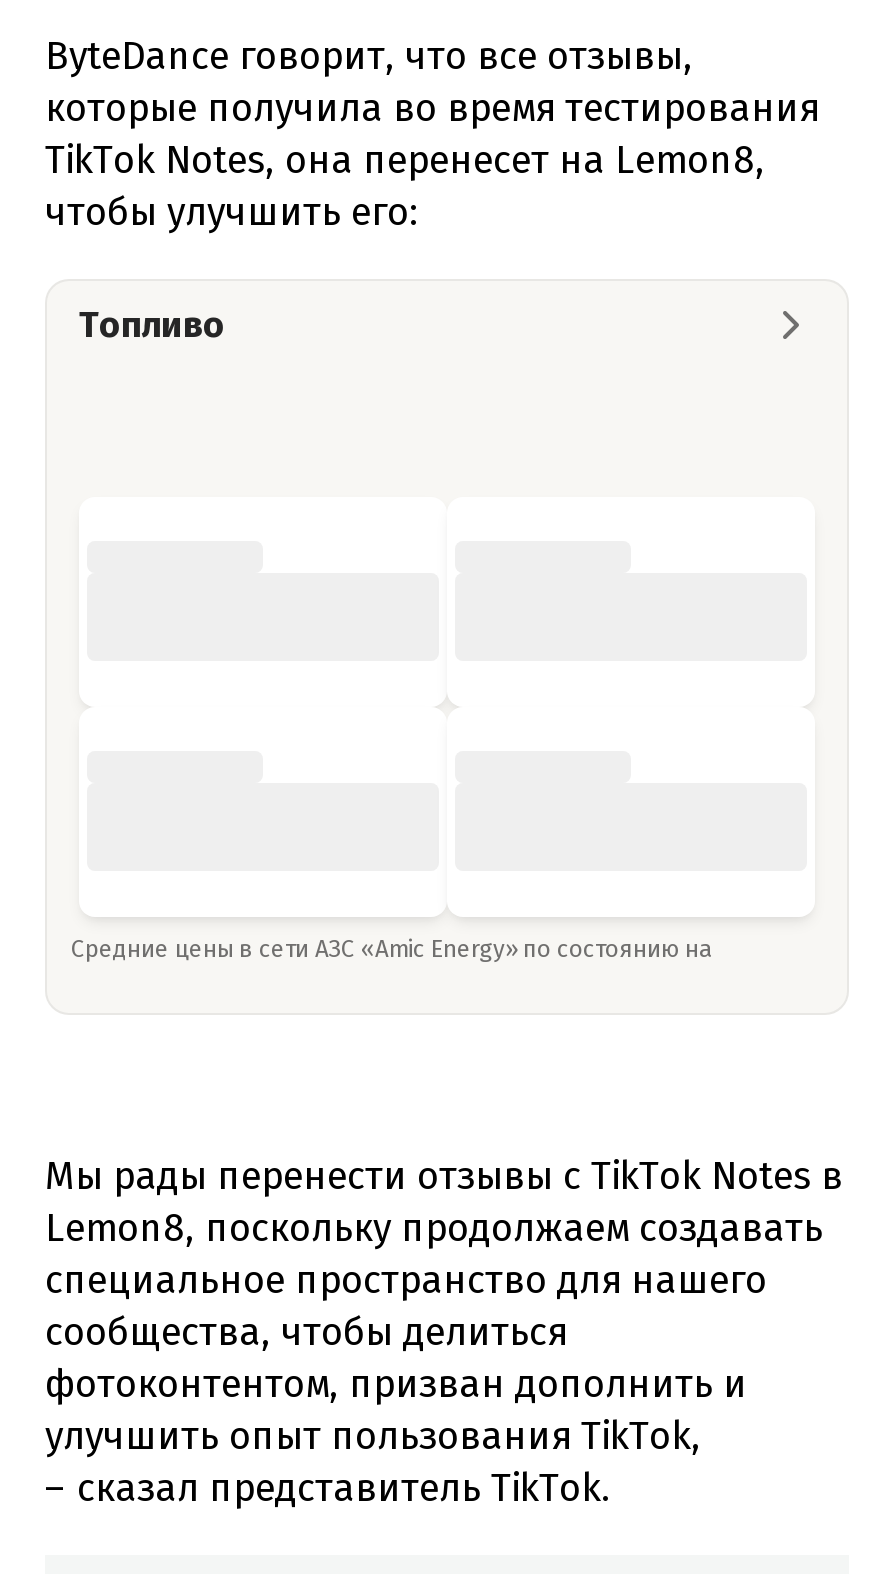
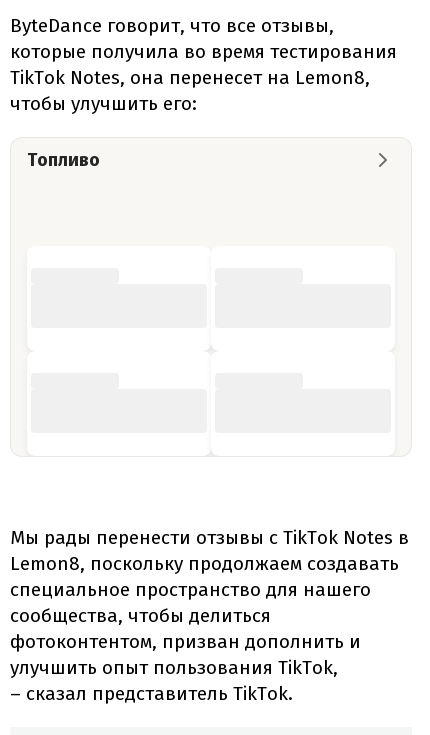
[71,934,719,962] Средние цены в сети АЗС «Amic Energy» по состоянию на -> none

